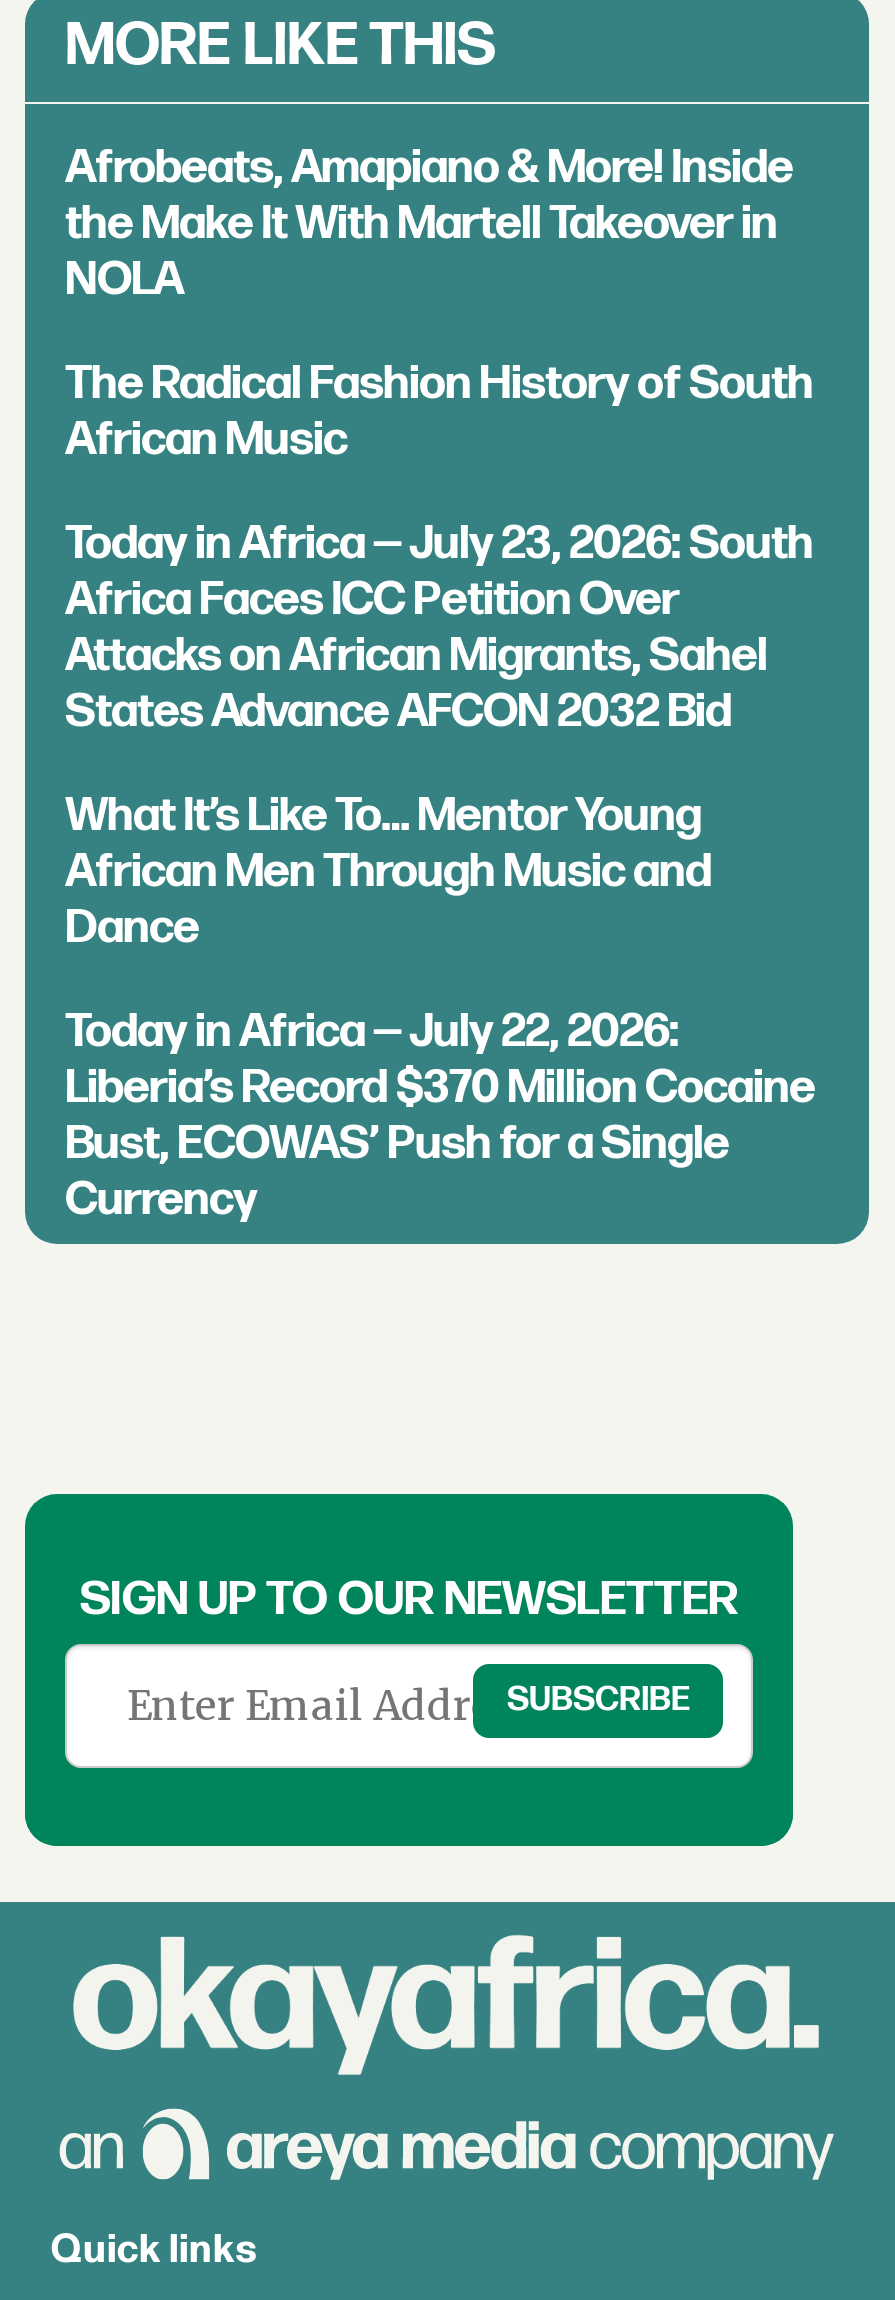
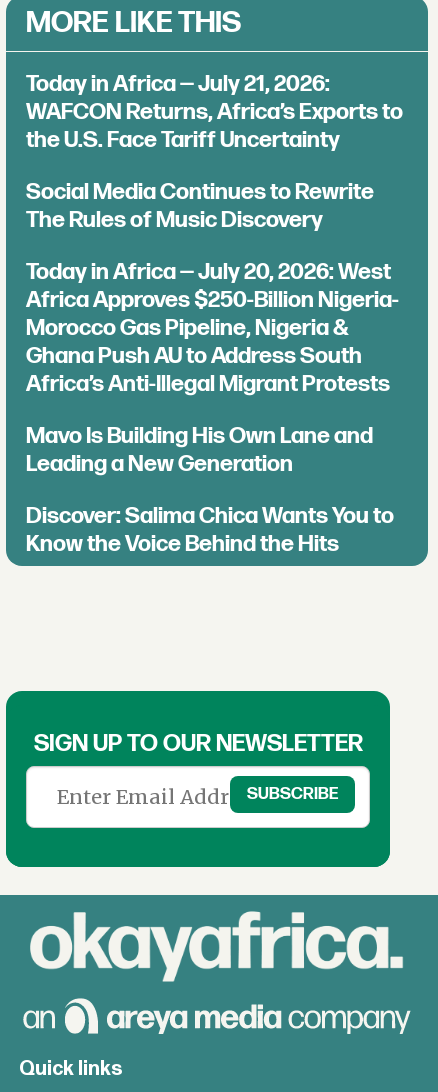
[65,140,793,308] Afrobeats, Amapiano & More! Inside | the Make It With Martell Takeover in | NOLA -> [26,70,403,154] Today in Africa — July 21, 2026: | WAFCON Returns, Africa’s Exports to | the U.S. Face Tariff Uncertainty
[65,356,813,468] The Radical Fashion History of South | African Music -> [26,178,374,234] Social Media Continues to Rewrite | The Rules of Music Discovery
[65,516,813,740] Today in Africa — July 23, 2026: South | Africa Faces ICC Petition Over | Attacks on African Migrants, Sahel | States Advance AFCON 2032 Bid -> [26,258,399,398] Today in Africa — July 20, 2026: West | Africa Approves $250-Billion Nigeria- | Morocco Gas Pipeline, Nigeria & | Ghana Push AU to Address South | Africa’s Anti-Illegal Migrant Protests
[65,787,711,955] What It’s Like To… Mentor Young | African Men Through Music and | Dance -> [26,422,373,478] Mavo Is Building His Own Lane and | Leading a New Generation
[65,1003,815,1227] Today in Africa — July 22, 2026: | Liberia’s Record $370 Million Cocaine | Bust, ECOWAS’ Push for a Single | Currency -> [26,502,394,558] Discover: Salima Chica Wants You to | Know the Voice Behind the Hits

